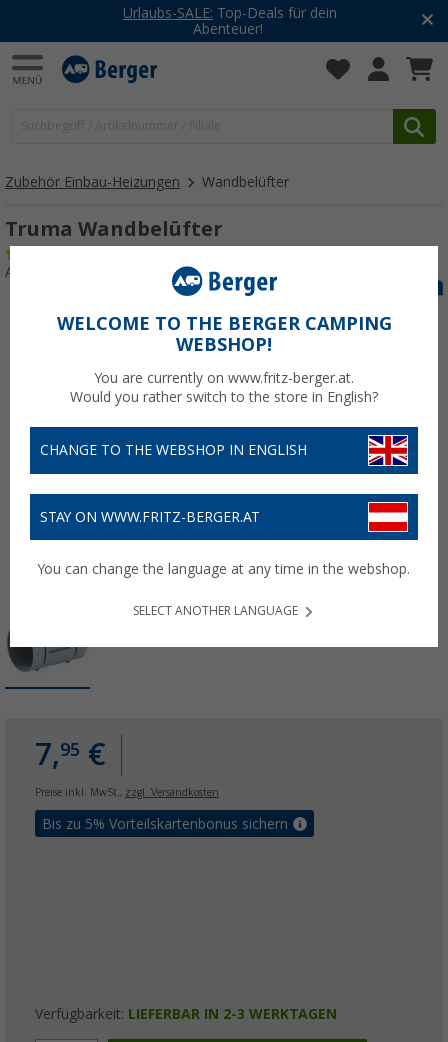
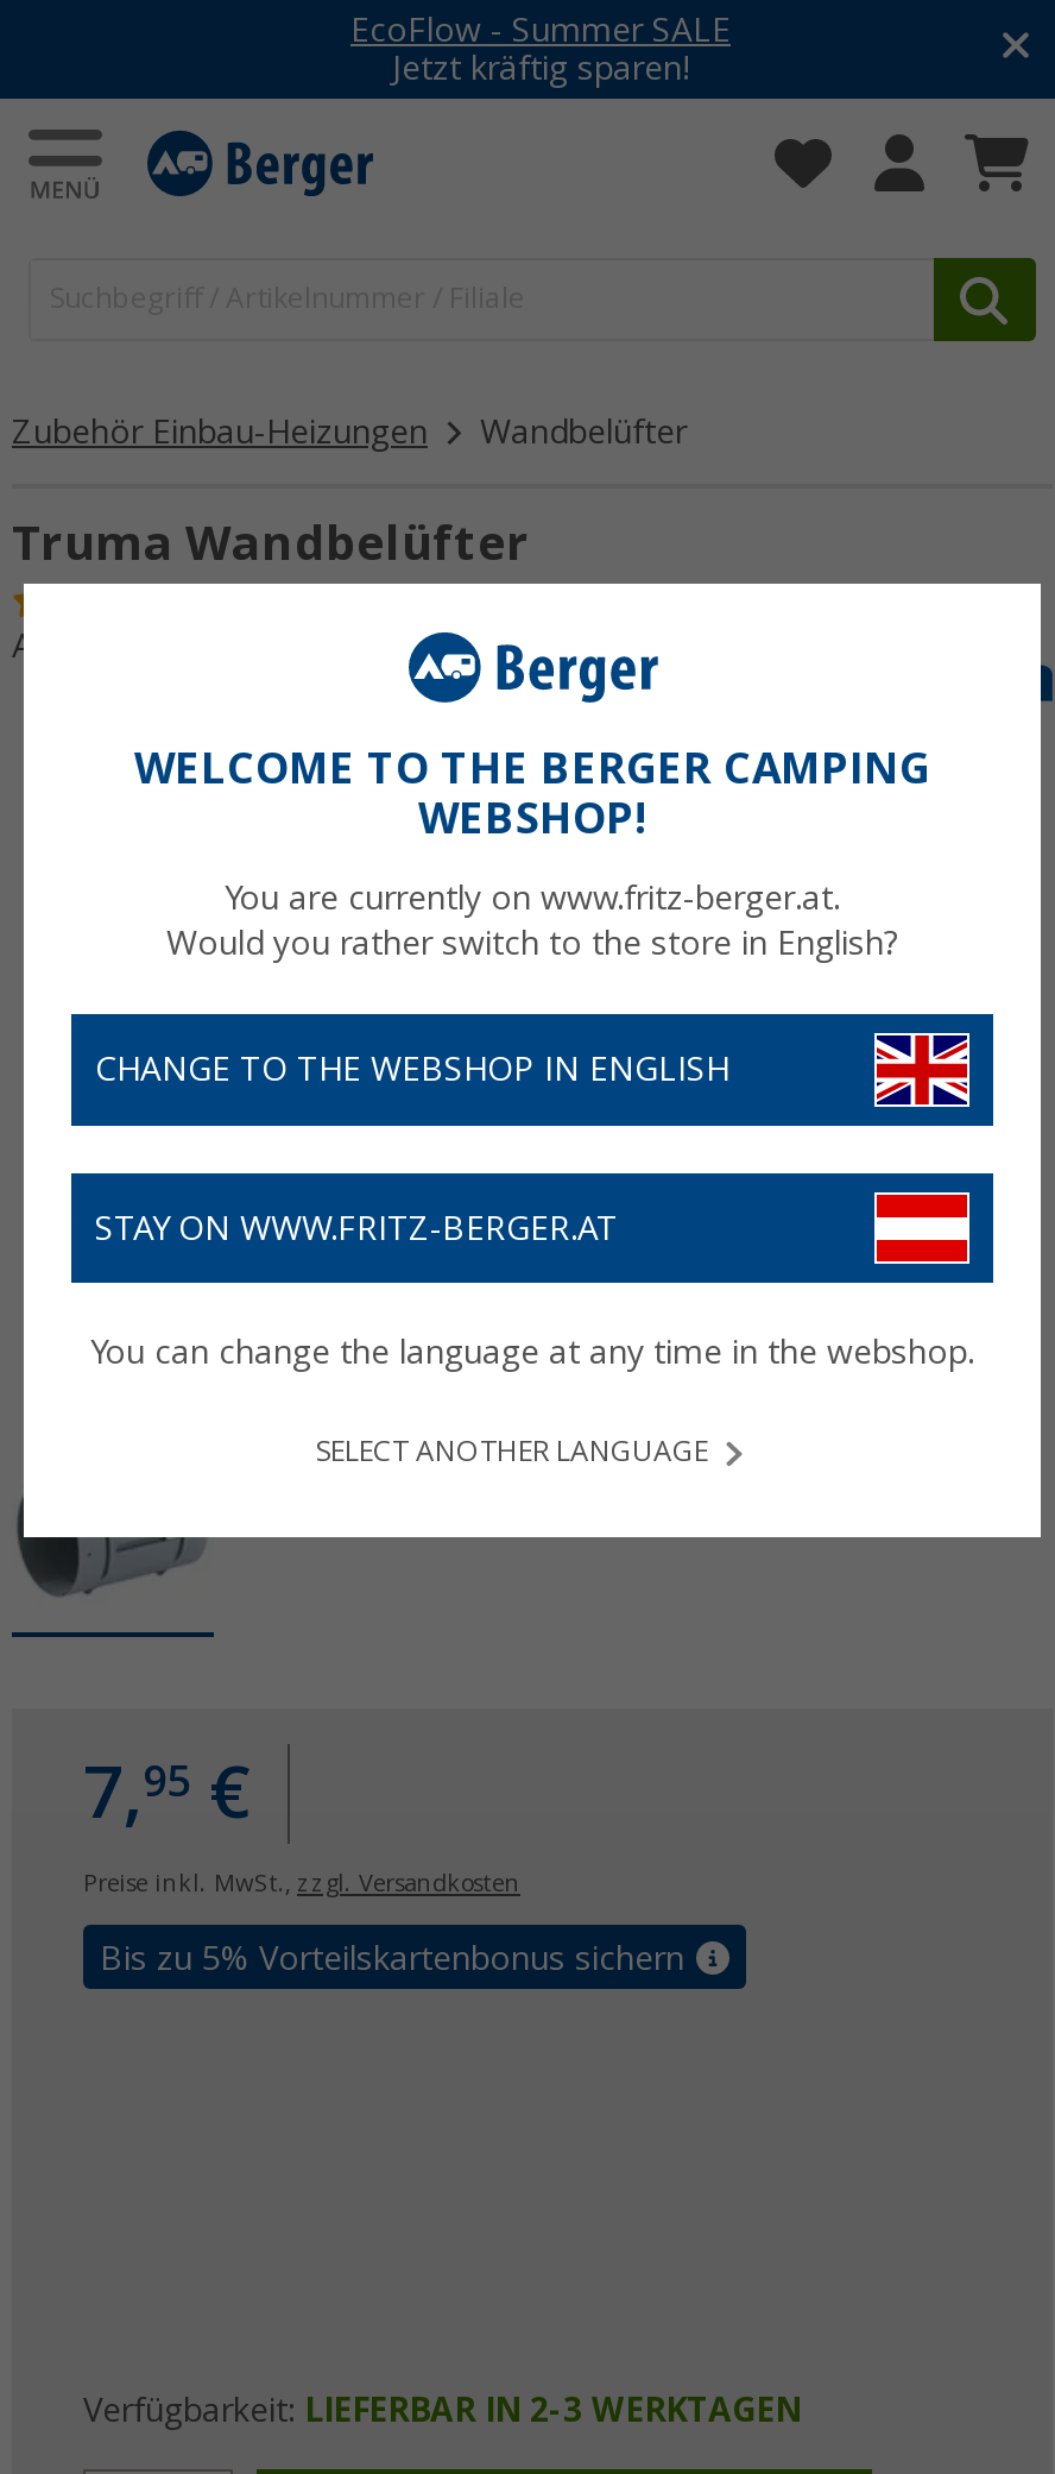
[123,5,337,37] Urlaubs-SALE: Top-Deals für dein | Abenteuer! -> [350,11,731,87] EcoFlow - Summer SALE | Jetzt kräftig sparen!

